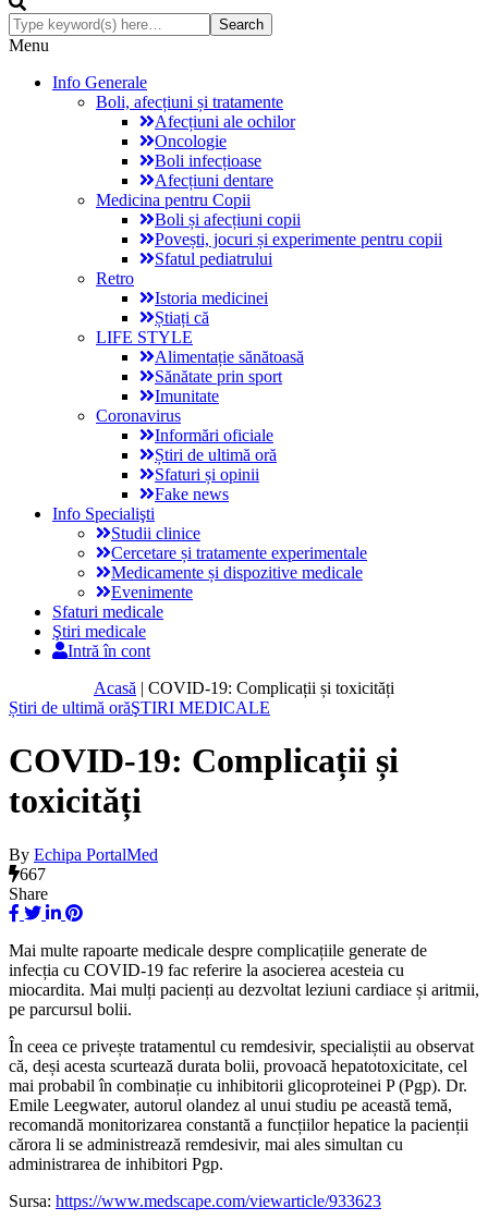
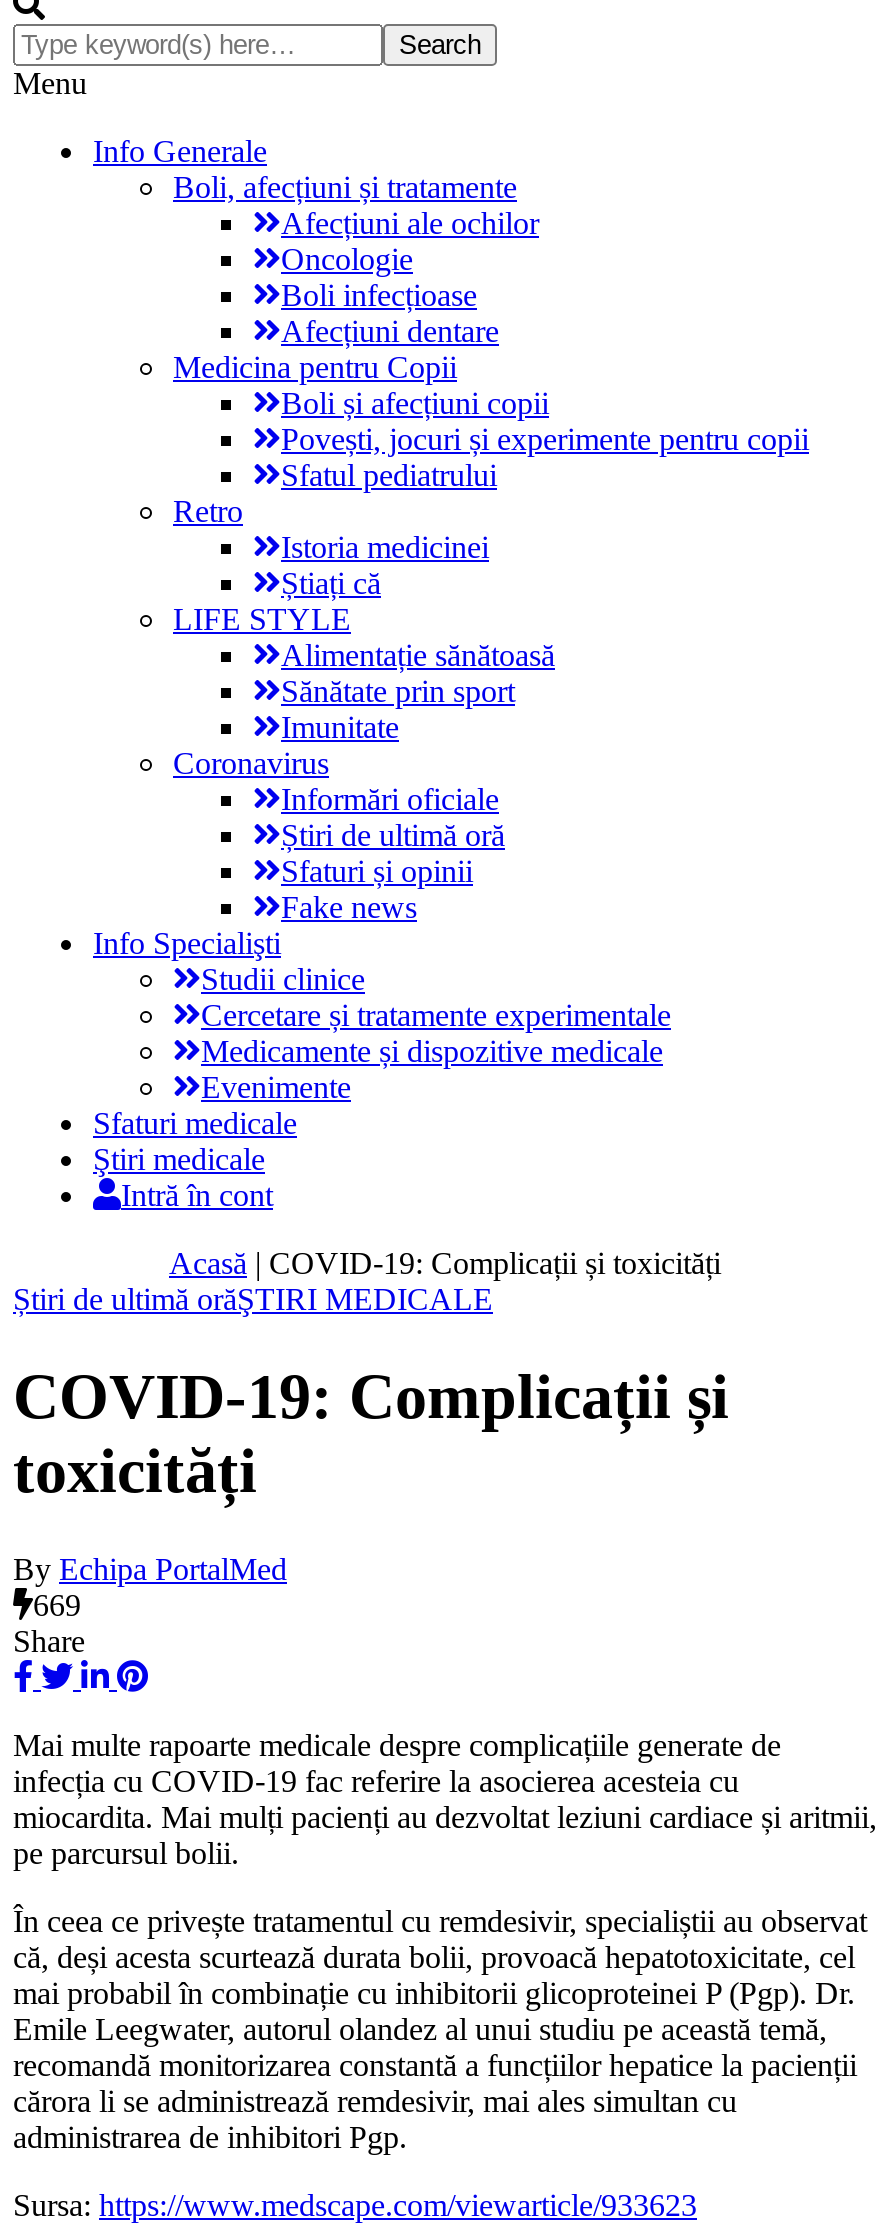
[20,865,46,883] 667 -> [33,1588,81,1622] 669

